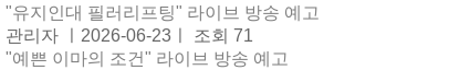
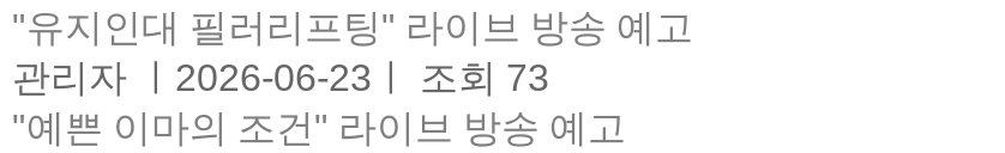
[6,27,253,45] 관리자 ㅣ2026-06-23ㅣ 조회 71 -> [12,58,549,99] 관리자 ㅣ2026-06-23ㅣ 조회 73

